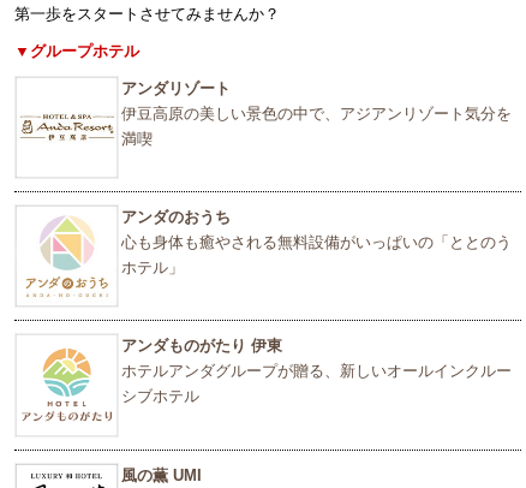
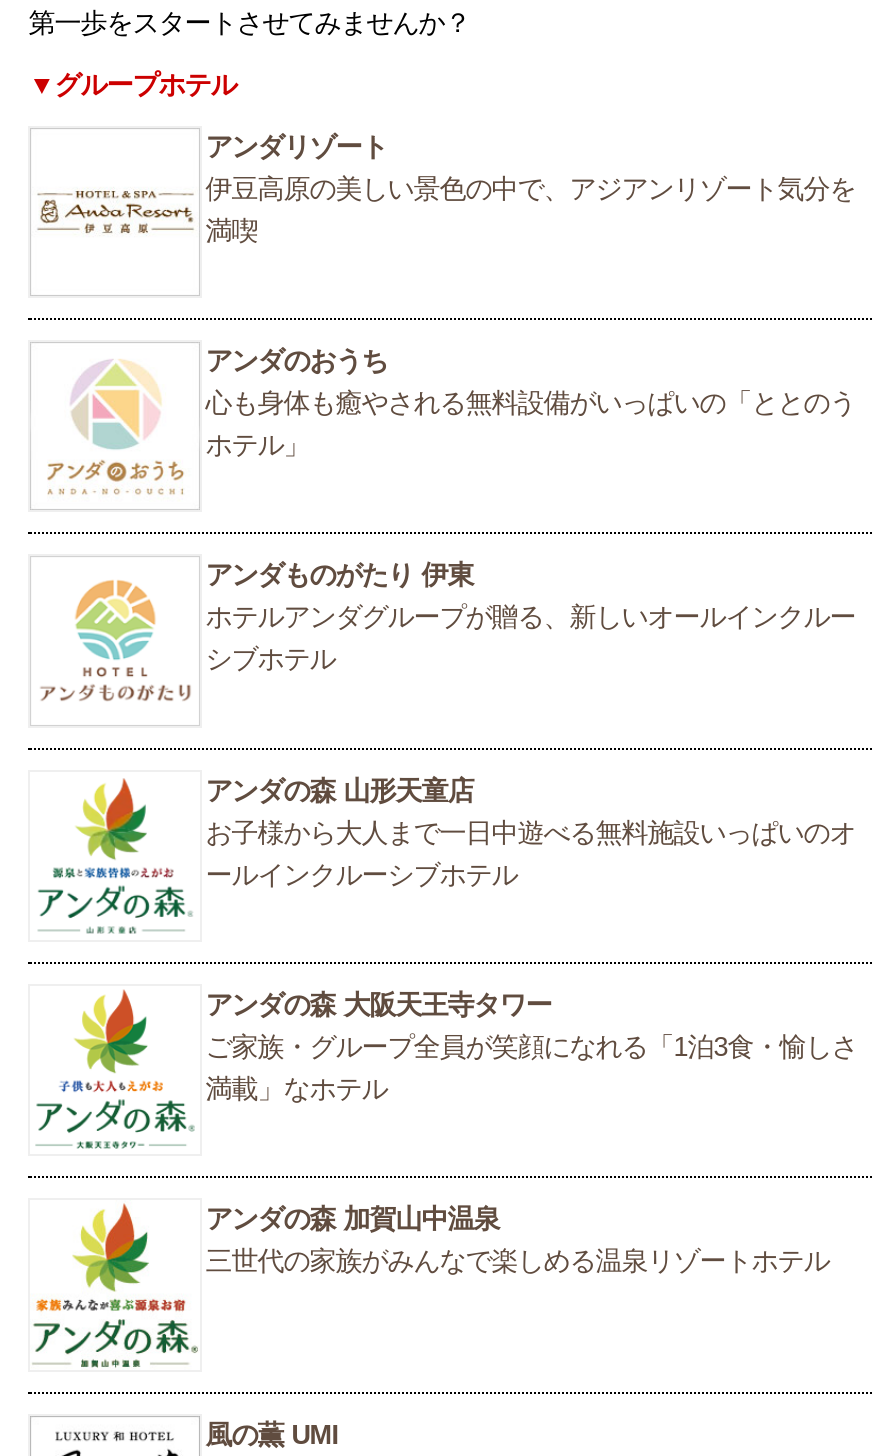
none -> [34,1204,830,1370] [image] | アンダの森 加賀山中温泉 | 三世代の家族がみんなで楽しめる温泉リゾートホテル
none -> [36,775,856,936] [image] | アンダの森 山形天童店 | お子様から大人まで一日中遊べる無料施設いっぱいのオ | ールインクルーシブホテル
none -> [36,990,858,1150] [image] | アンダの森 大阪天王寺タワー | ご家族・グループ全員が笑顔になれる「1泊3食・愉しさ | 満載」なホテル

